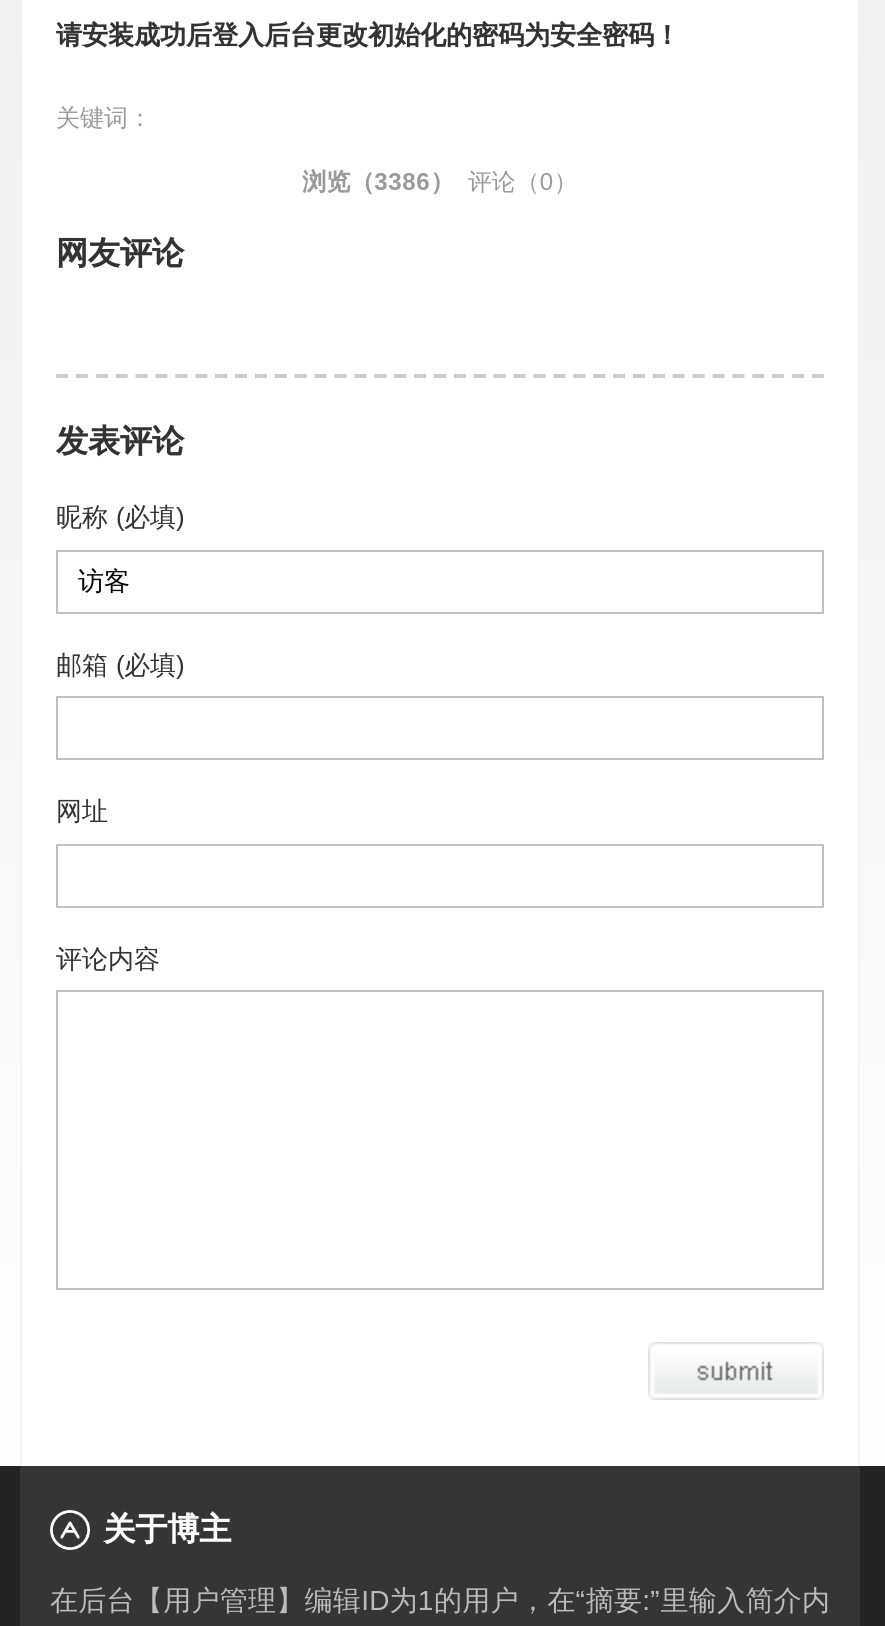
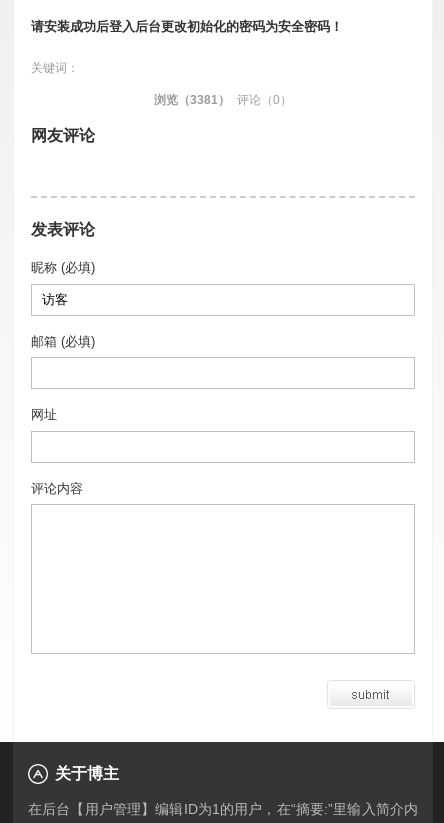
[302,168,578,196] 浏览（3386） 评论（0） -> [154,93,292,107] 浏览（3381） 评论（0）

